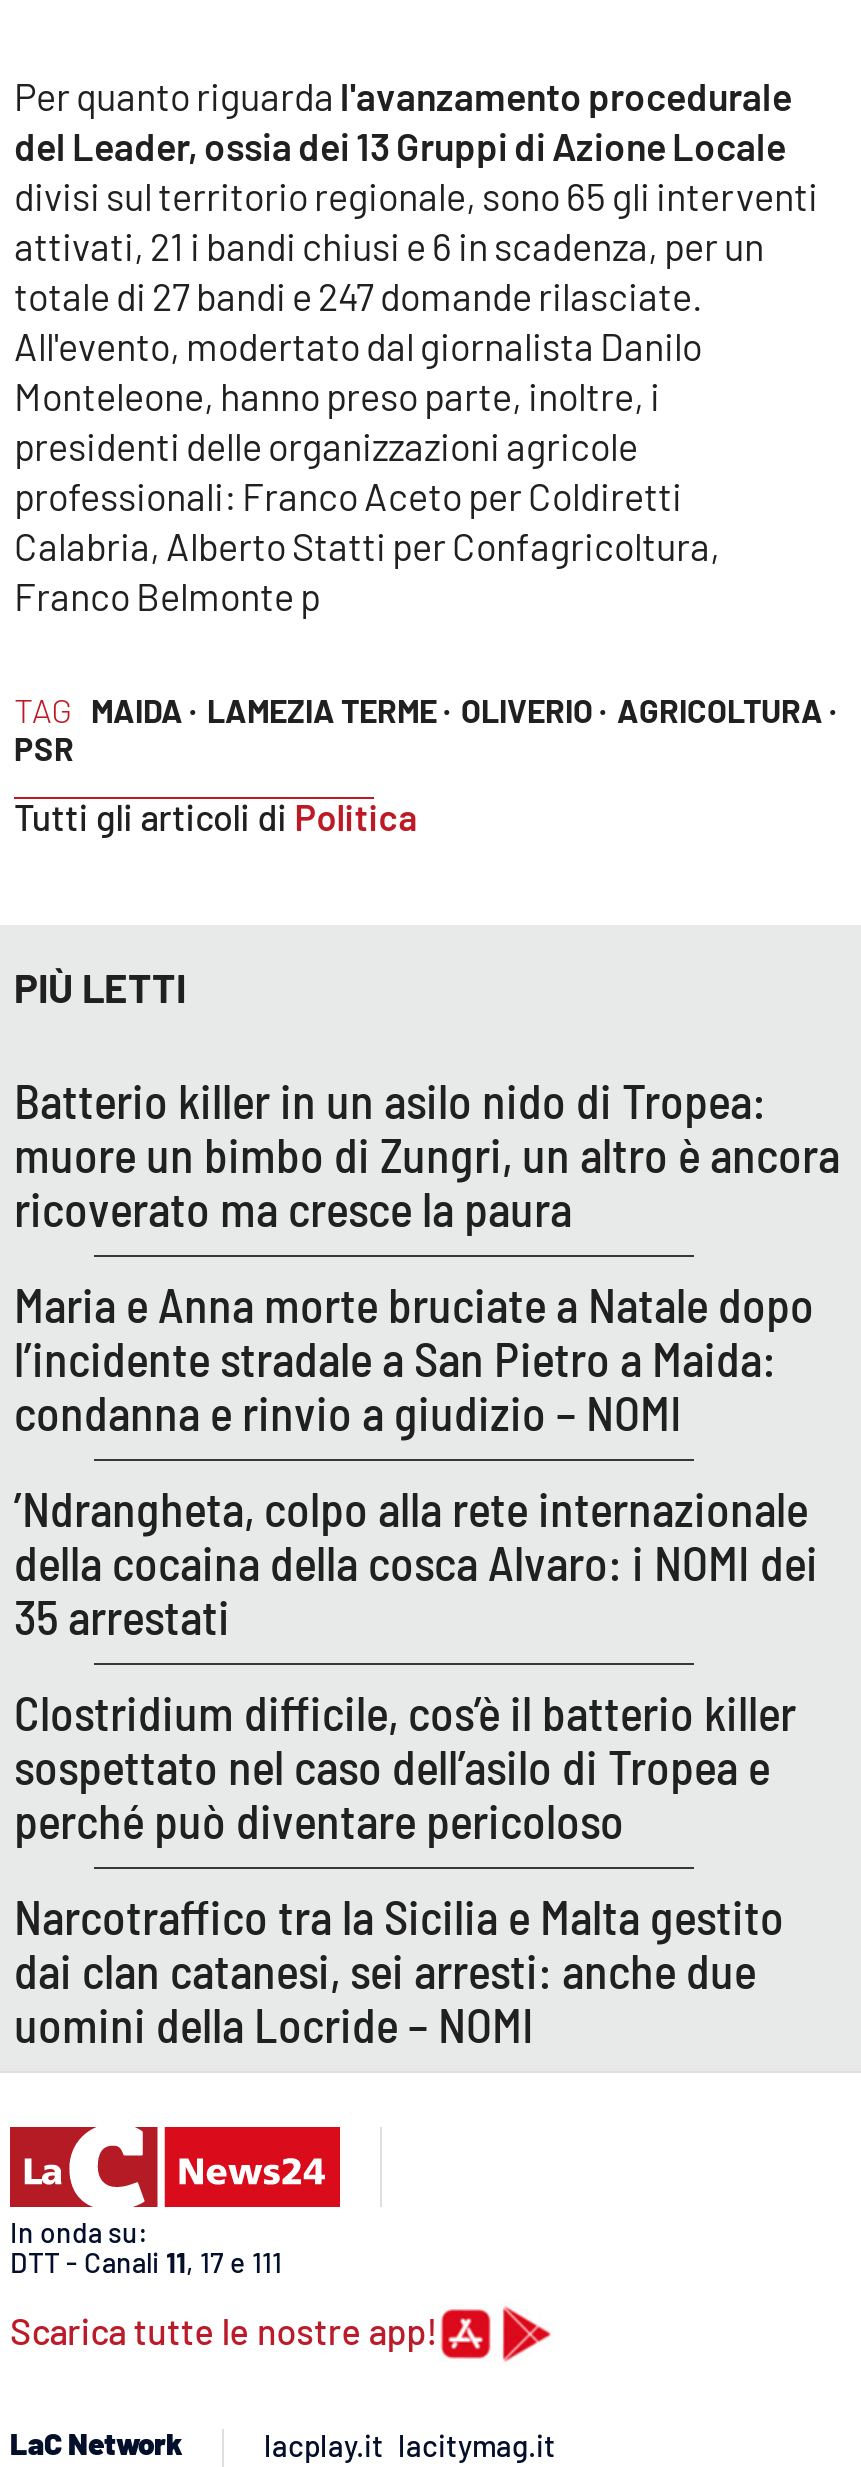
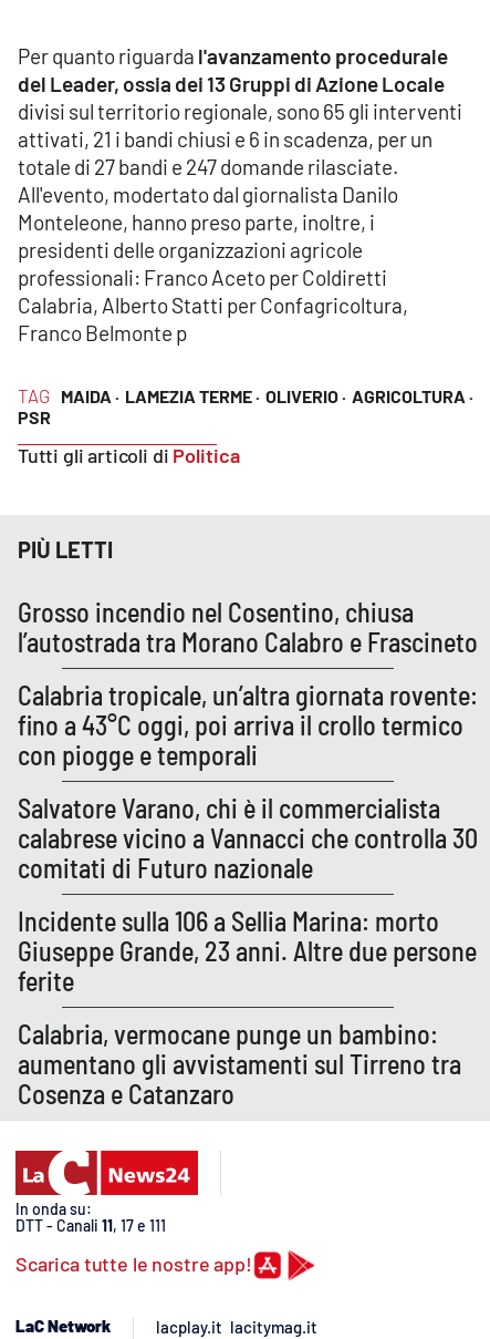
[14,1071,840,1237] Batterio killer in un asilo nido di Tropea: | muore un bimbo di Zungri, un altro è ancora | ricoverato ma cresce la paura -> [18,596,478,658] Grosso incendio nel Cosentino, chiusa | l’autostrada tra Morano Calabro e Frascineto
[14,1275,814,1441] Maria e Anna morte bruciate a Natale dopo | l’incidente stradale a San Pietro a Maida: | condanna e rinvio a giudizio – NOMI -> [18,679,478,771] Calabria tropicale, un’altra giornata rovente: | fino a 43°C oggi, poi arriva il crollo termico | con piogge e temporali
[14,1479,818,1645] ’Ndrangheta, colpo alla rete internazionale | della cocaina della cosca Alvaro: i NOMI dei | 35 arrestati -> [18,792,478,884] Salvatore Varano, chi è il commercialista | calabrese vicino a Vannacci che controlla 30 | comitati di Futuro nazionale
[14,1683,796,1849] Clostridium difficile, cos’è il batterio killer | sospettato nel caso dell’asilo di Tropea e | perché può diventare pericoloso -> [18,905,477,997] Incidente sulla 106 a Sellia Marina: morto | Giuseppe Grande, 23 anni. Altre due persone | ferite
[14,1887,784,2053] Narcotraffico tra la Sicilia e Malta gestito | dai clan catanesi, sei arresti: anche due | uomini della Locride – NOMI -> [18,1018,461,1110] Calabria, vermocane punge un bambino: | aumentano gli avvistamenti sul Tirreno tra | Cosenza e Catanzaro

